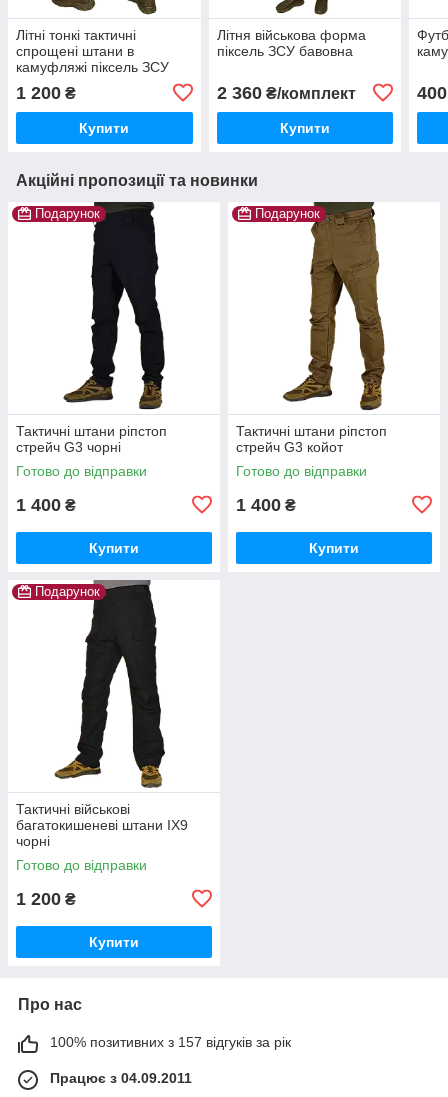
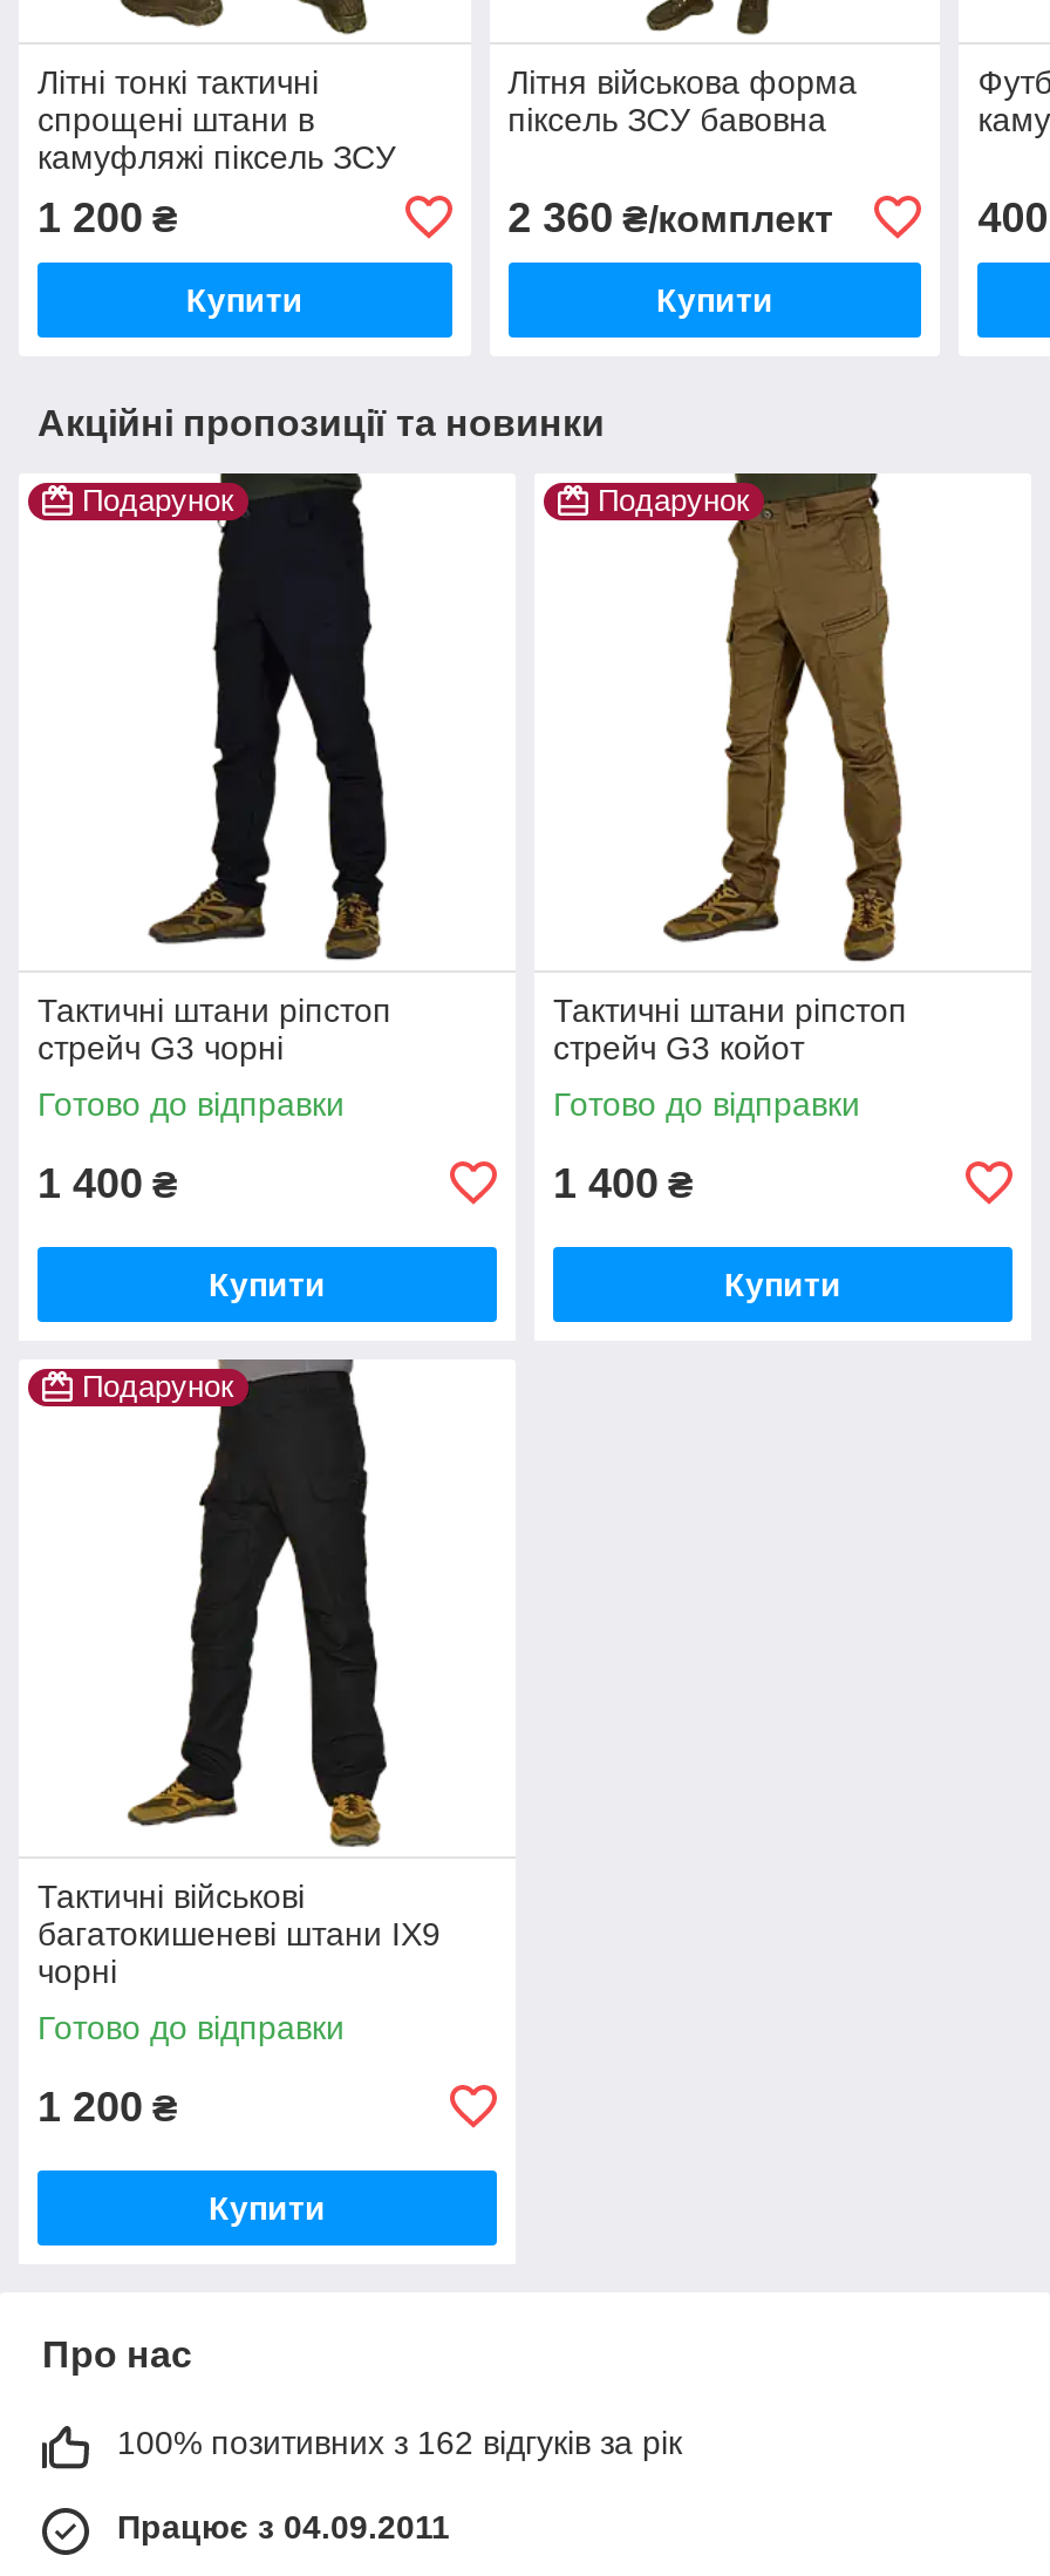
[50,1034,291,1050] 100% позитивних з 157 відгуків за рік -> [117,2423,682,2461] 100% позитивних з 162 відгуків за рік

